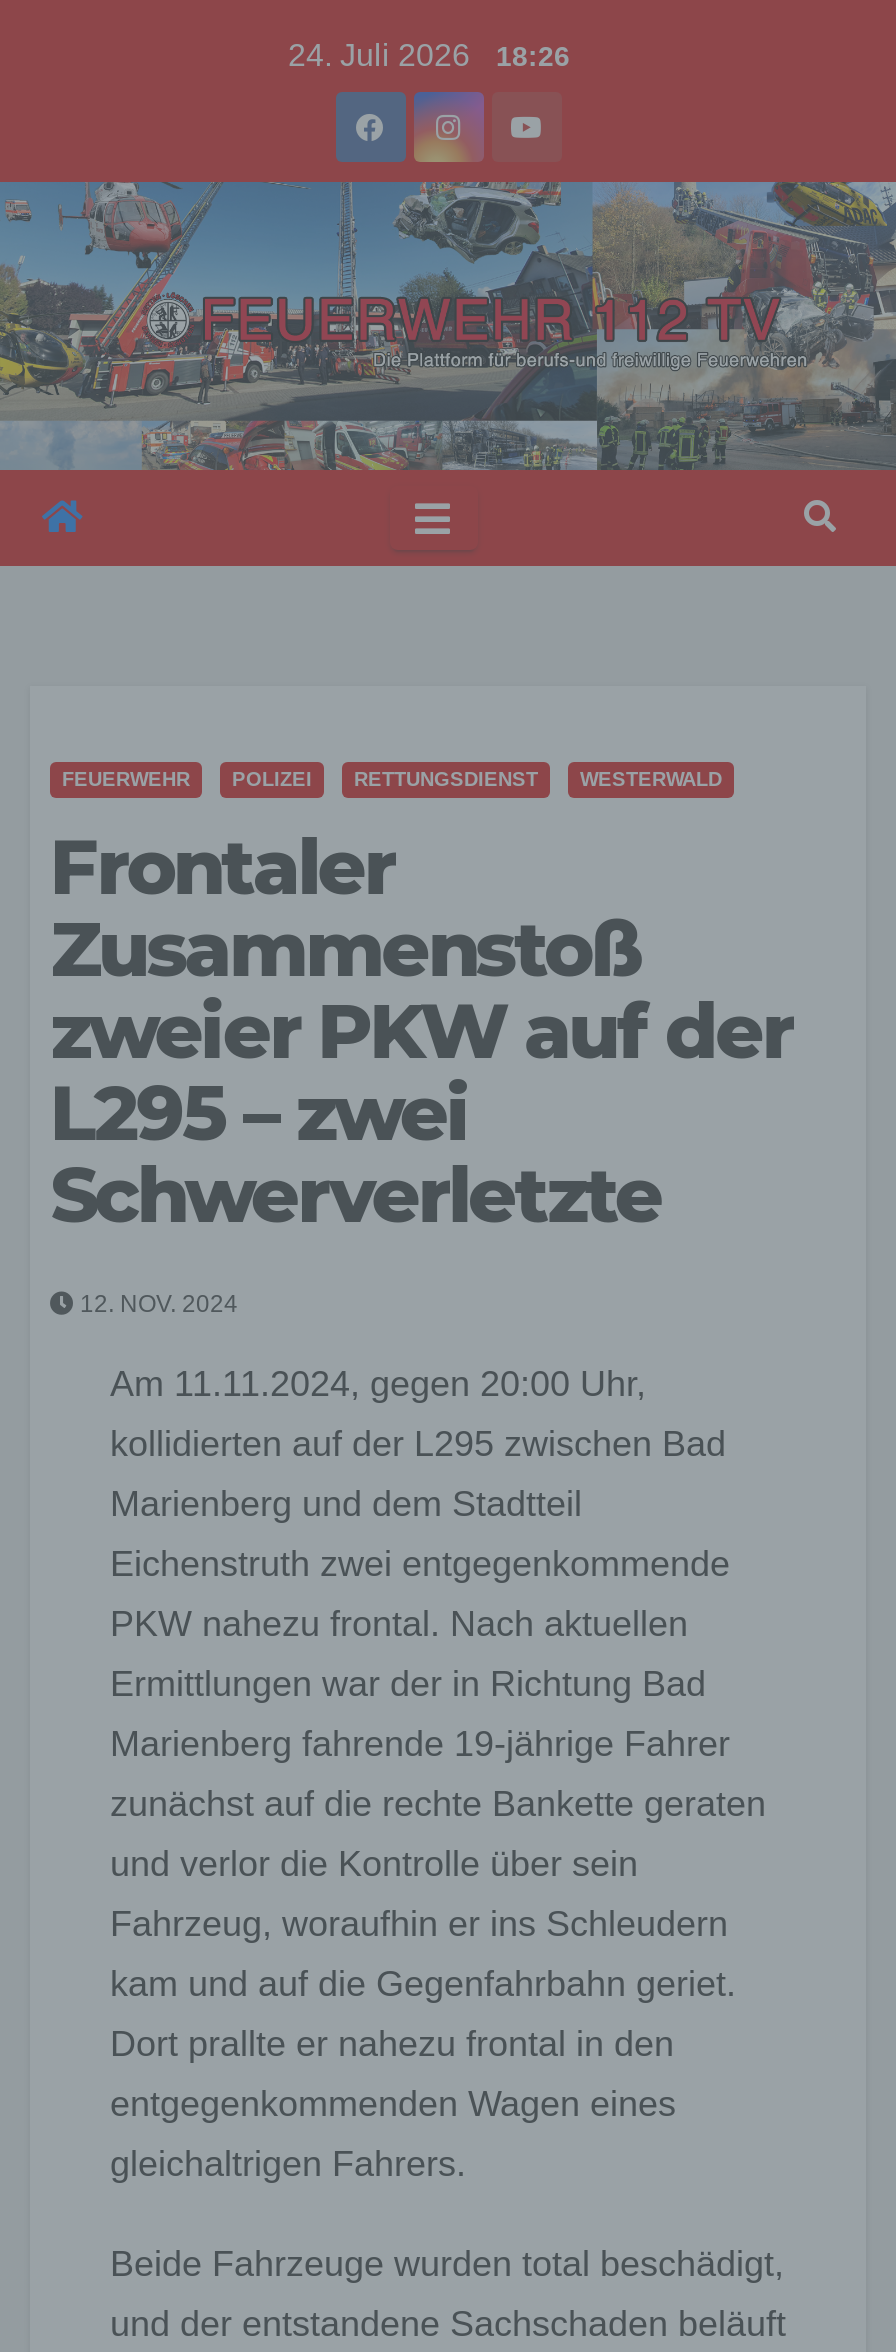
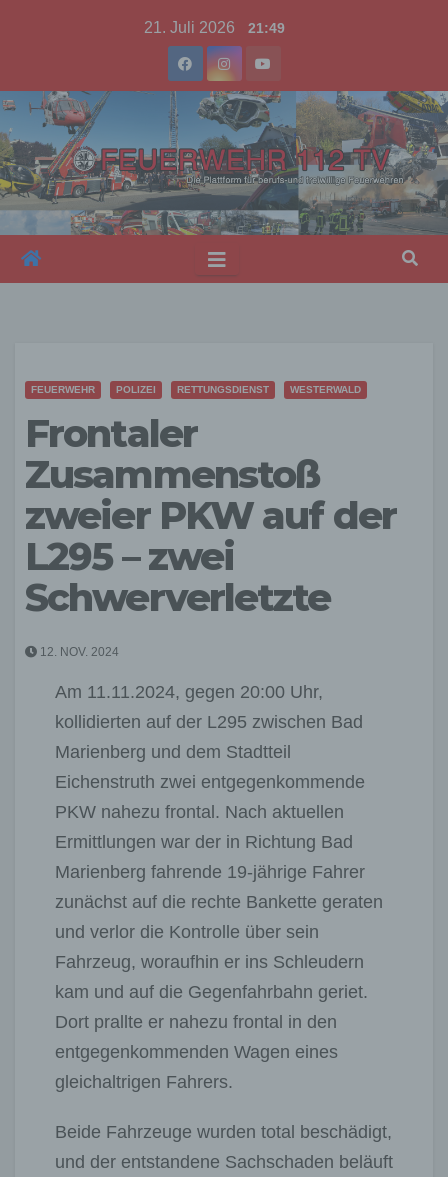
[288,38,570,72] 24. Juli 2026 18:26 -> [144,19,285,36] 21. Juli 2026 21:49

